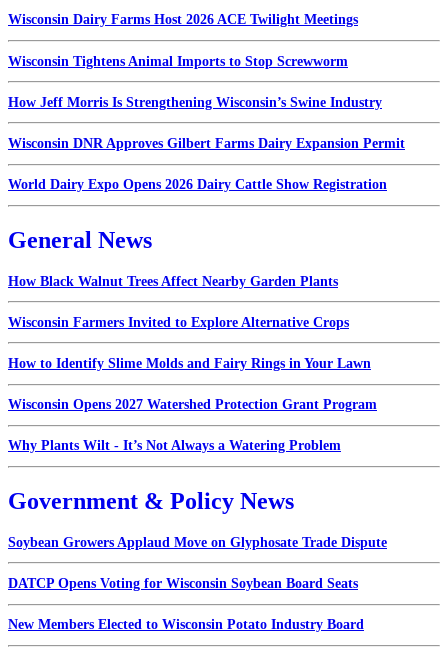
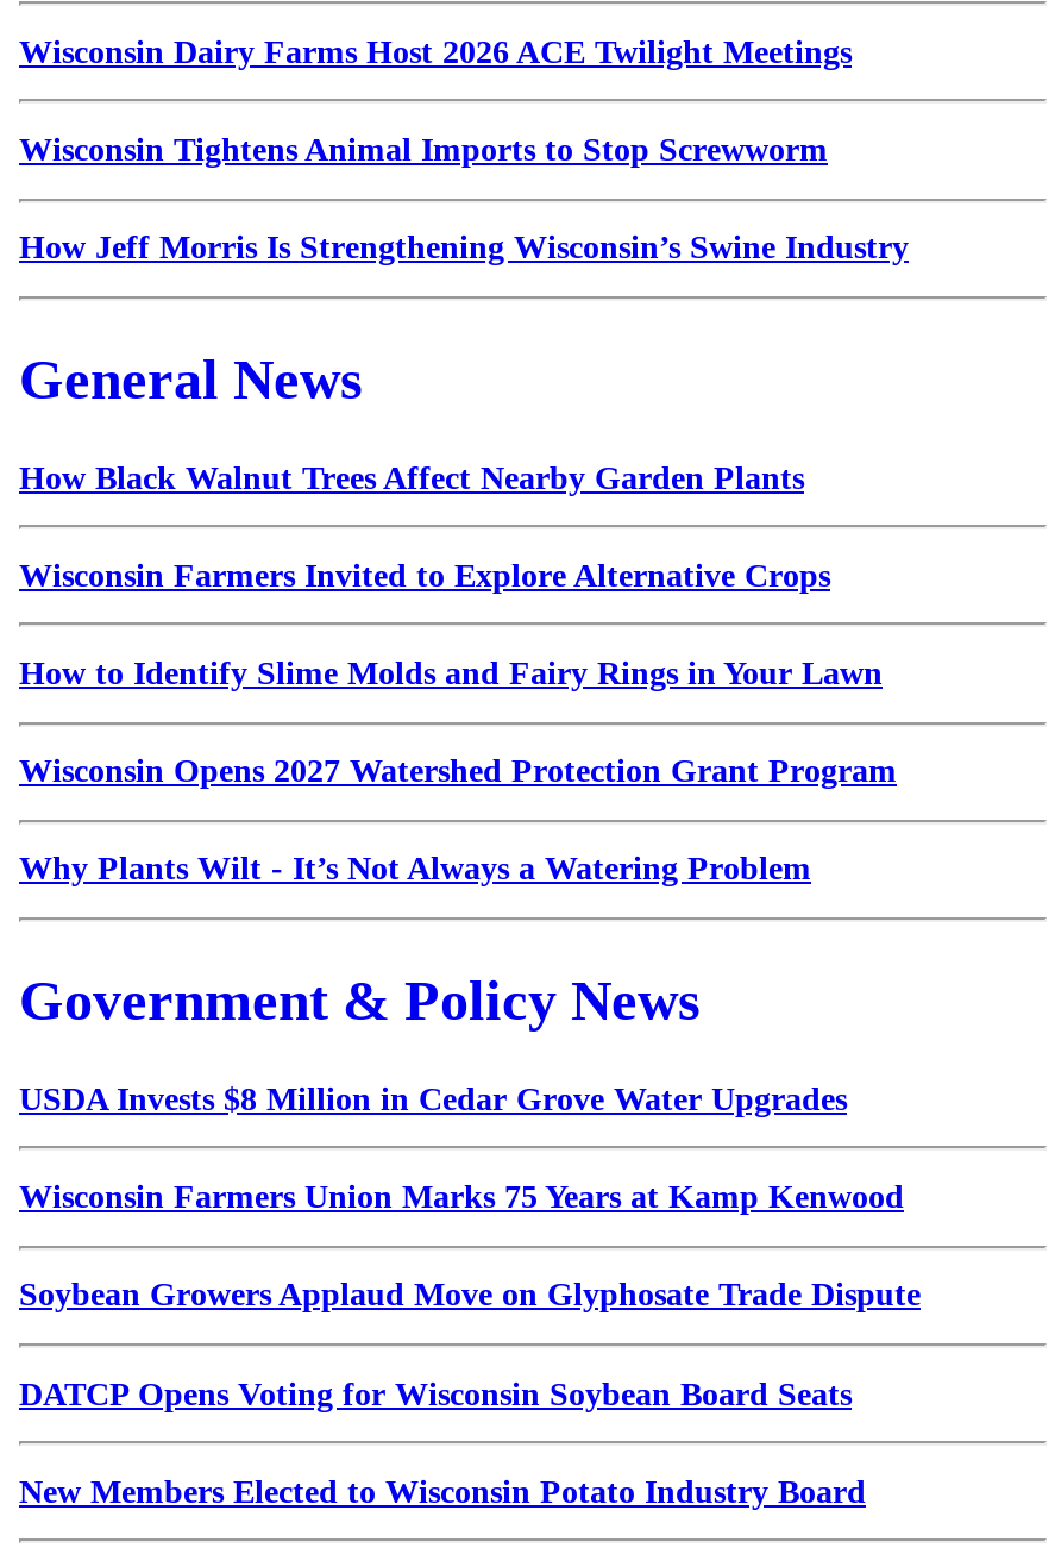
[8,136,405,192] Wisconsin DNR Approves Gilbert Farms Dairy Expansion Permit | World Dairy Expo Opens 2026 Dairy Cattle Show Registration -> none
moved [8,227,377,514] -> [19,348,897,1032]: General News | How Black Walnut Trees Affect Nearby Garden Plants | Wisconsin Farmers Invited to Explore Alternative Crops | How to Identify Slime Molds and Fairy Rings in Your Lawn | Wisconsin Opens 2027 Watershed Protection Grant Program | Why Plants Wilt - It’s Not Always a Watering Problem | Government & Policy News
none -> [19,1081,904,1215] USDA Invests $8 Million in Cedar Grove Water Upgrades | Wisconsin Farmers Union Marks 75 Years at Kamp Kenwood

